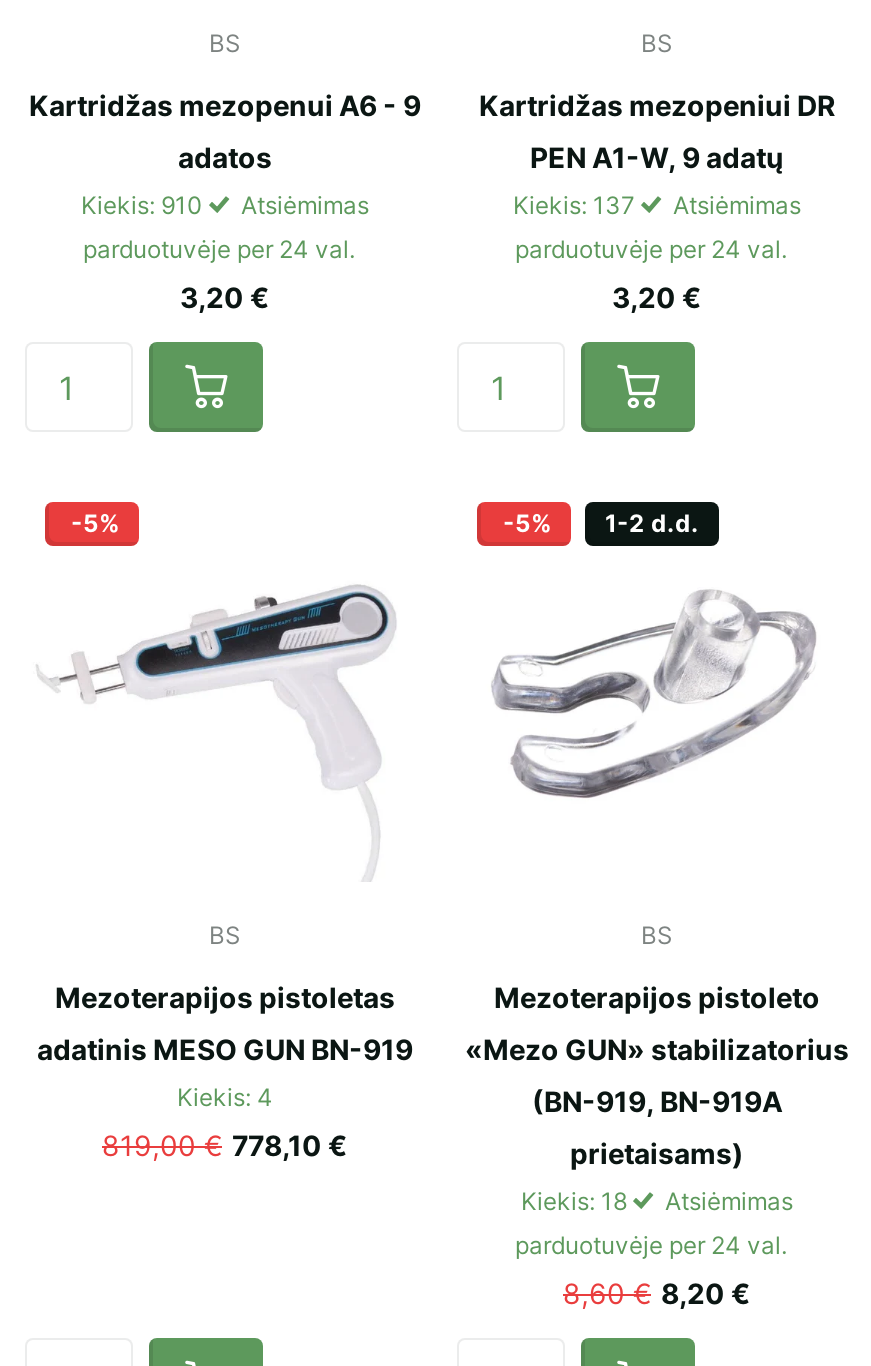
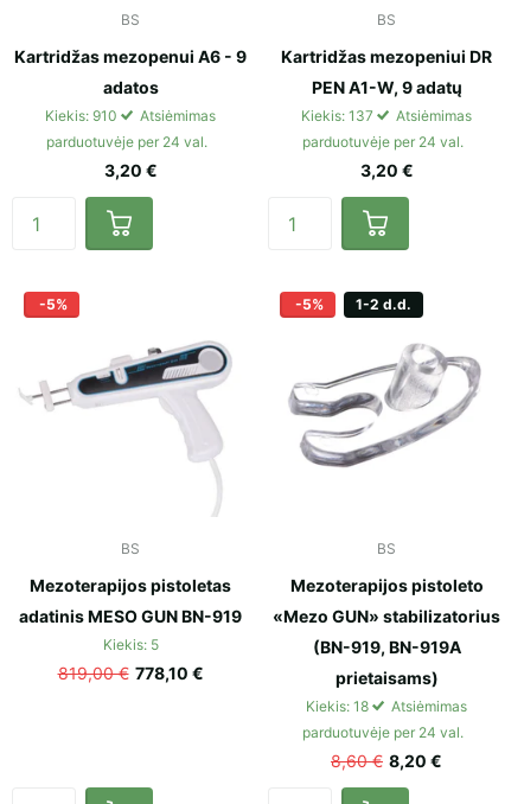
[177,1082,273,1112] Kiekis: 4 -> [103,636,158,654] Kiekis: 5

